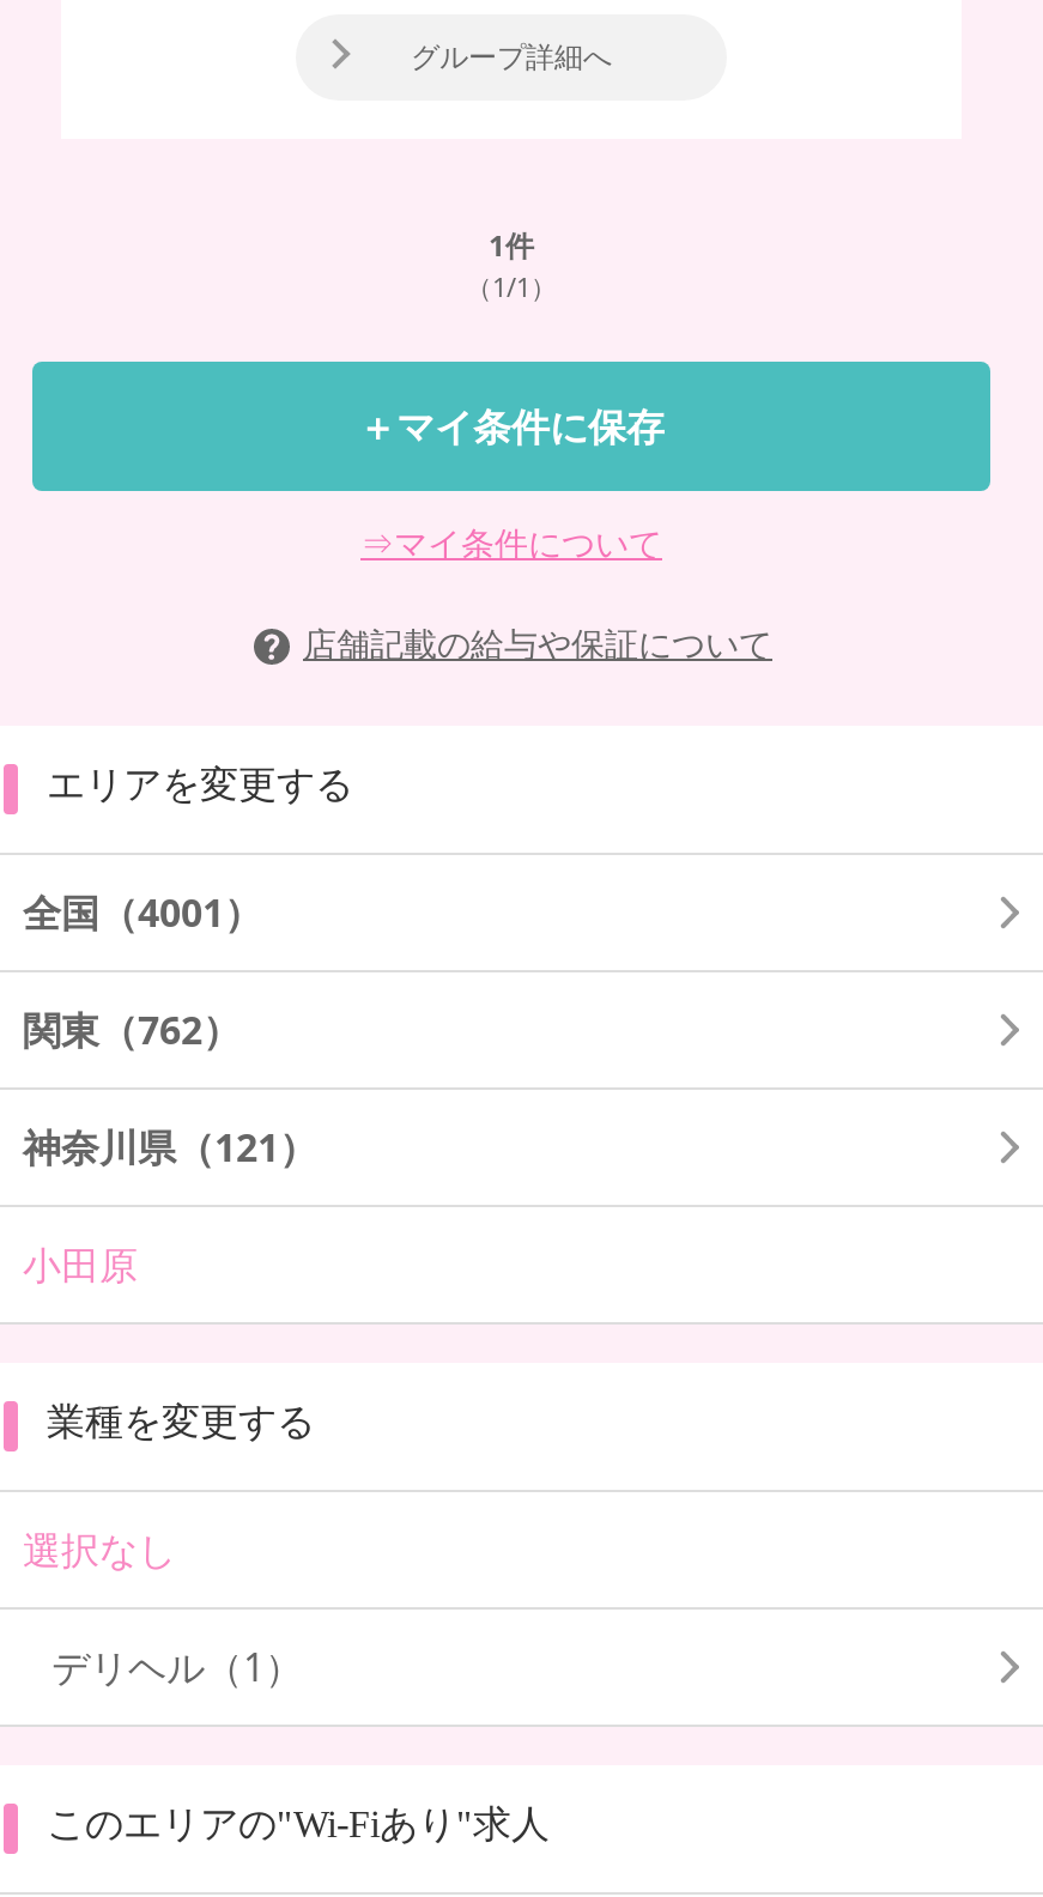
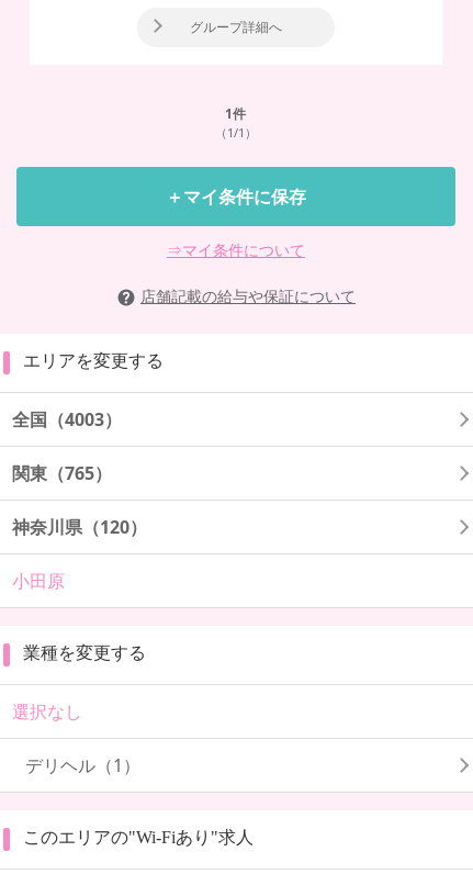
[23,886,262,938] 全国（4001） -> [12,407,122,431] 全国（4003）
[23,1003,241,1056] 関東（762） -> [12,461,112,485] 関東（765）
[23,1120,317,1173] 神奈川県（121） -> [12,515,147,539] 神奈川県（120）

